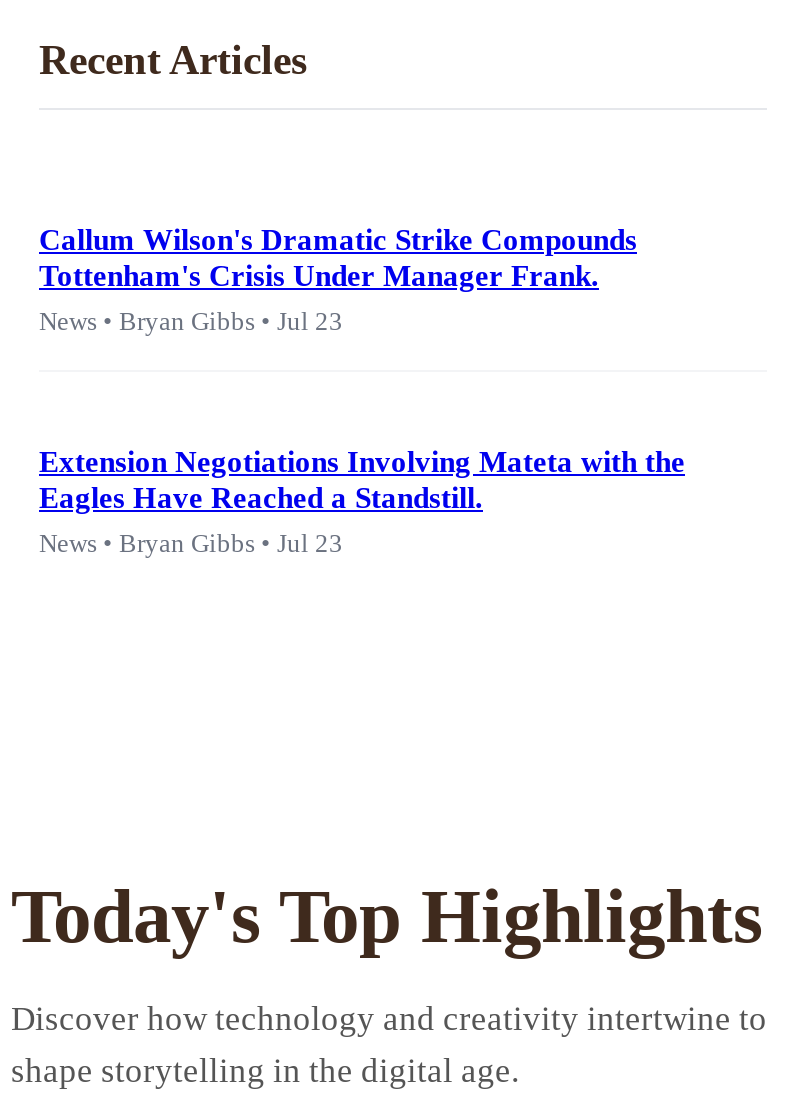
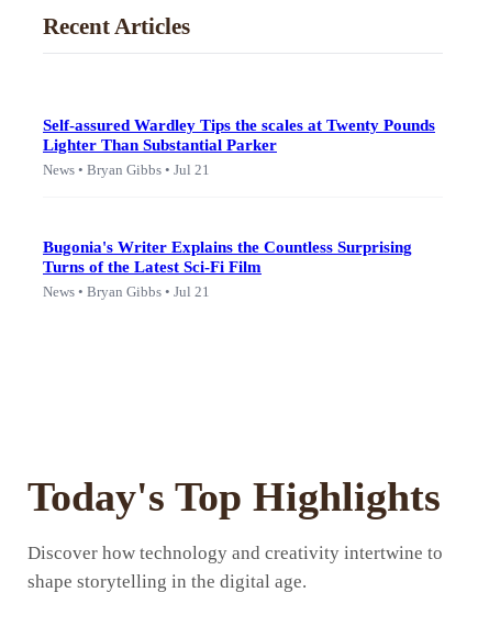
[39,222,637,292] Callum Wilson's Dramatic Strike Compounds | Tottenham's Crisis Under Manager Frank. -> [43,115,435,154] Self-assured Wardley Tips the scales at Twenty Pounds | Lighter Than Substantial Parker
[39,308,343,336] News • Bryan Gibbs • Jul 23 -> [43,162,210,178] News • Bryan Gibbs • Jul 21
[39,444,685,514] Extension Negotiations Involving Mateta with the | Eagles Have Reached a Standstill. -> [43,237,412,276] Bugonia's Writer Explains the Countless Surprising | Turns of the Latest Sci-Fi Film
[39,530,343,558] News • Bryan Gibbs • Jul 23 -> [43,284,210,300] News • Bryan Gibbs • Jul 21

